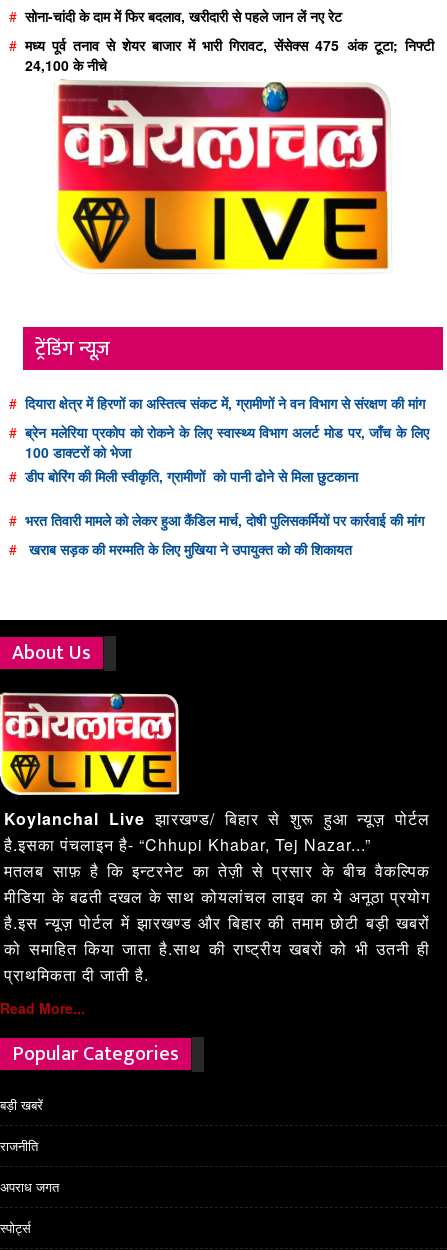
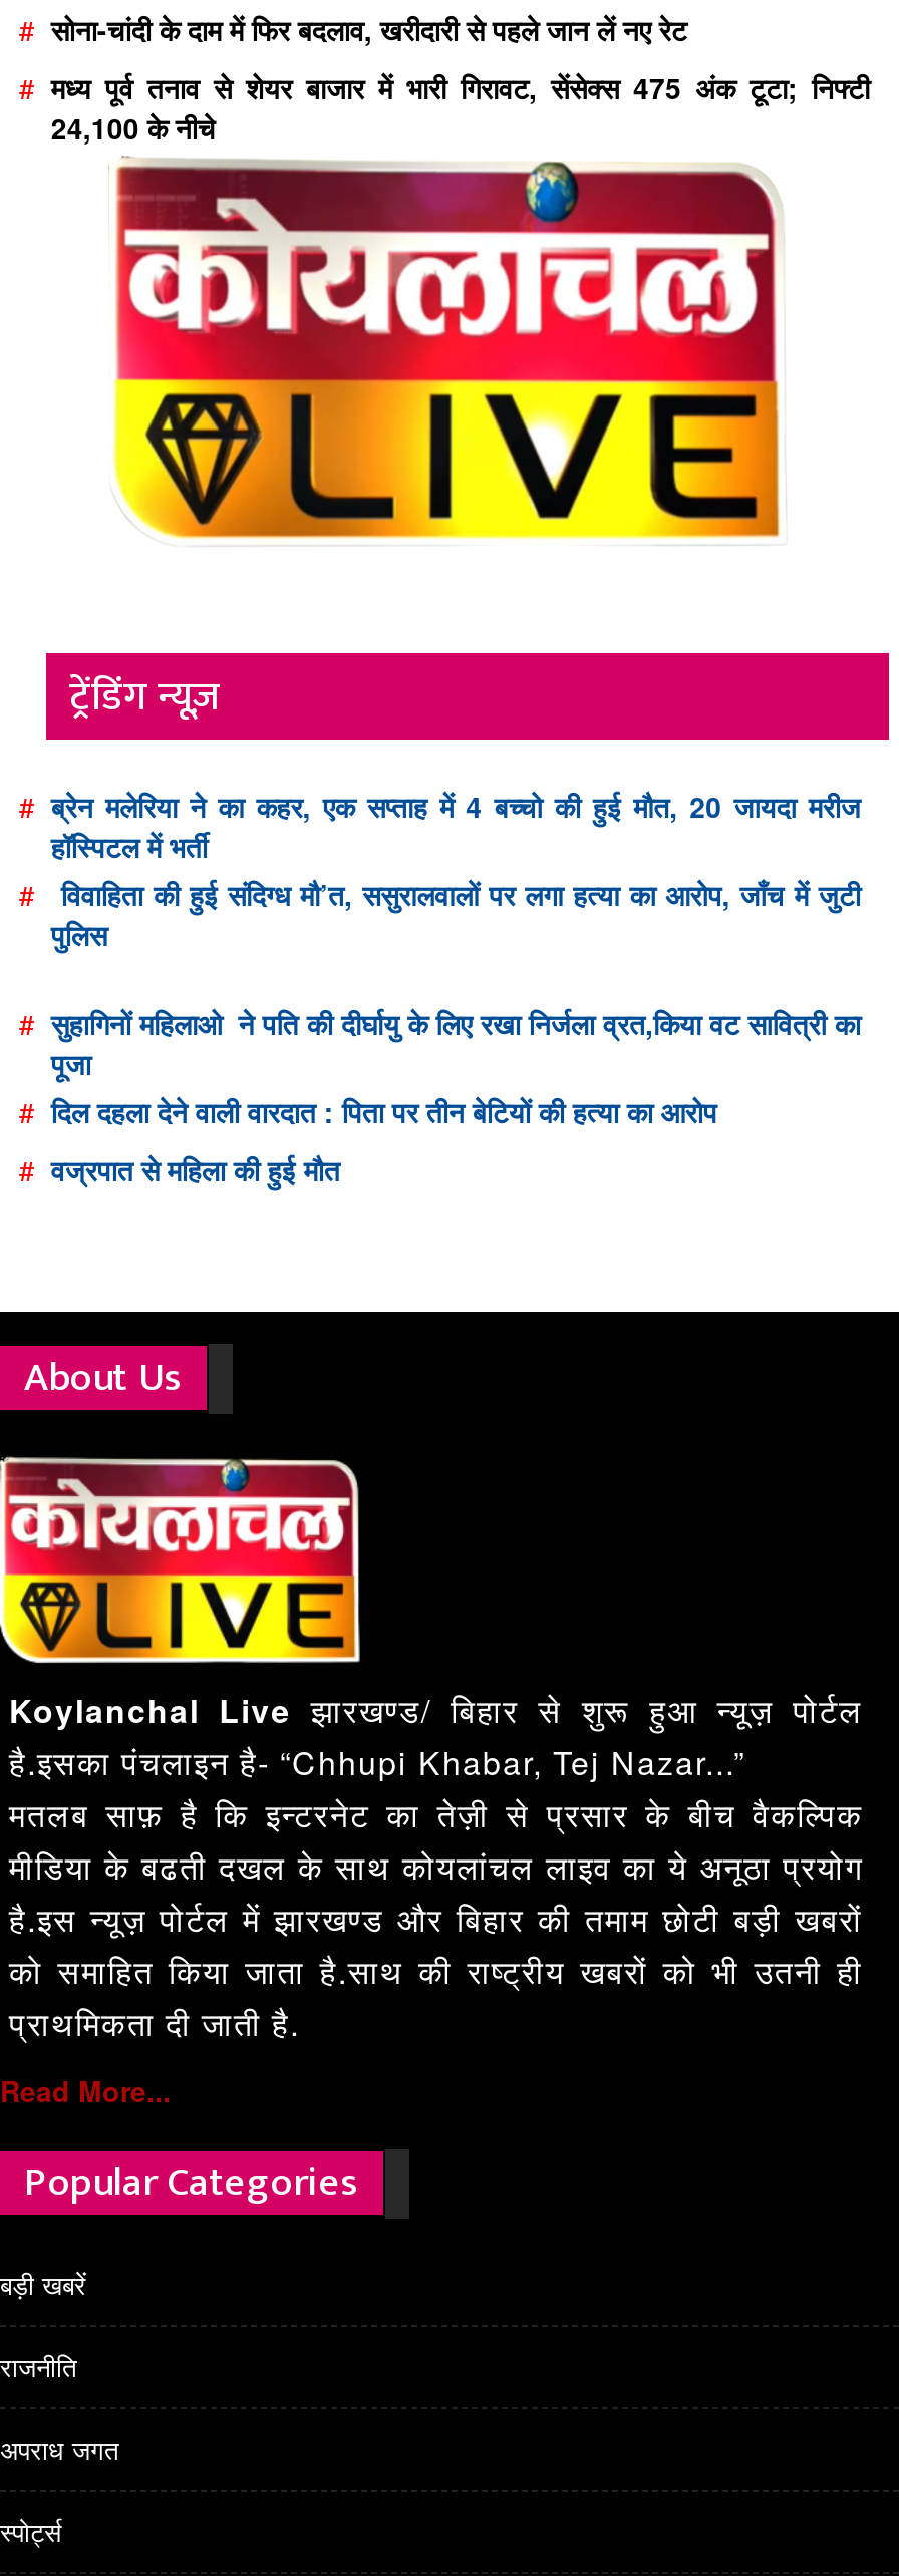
[9,393,429,486] # दियारा क्षेत्र में हिरणों का अस्तित्व संकट में, ग्रामीणों ने वन विभाग से संरक्षण की मांग | # ब्रेन मलेरिया प्रकोप को रोकने के लिए स्वास्थ्य विभाग अलर्ट मोड पर, जाँच के लिए | 100 डाक्टरों को भेजा | # डीप बोरिंग की मिली स्वीकृति, ग्रामीणों को पानी ढोने से मिला छुटकाना -> [19,785,861,954] # ब्रेन मलेरिया ने का कहर, एक सप्ताह में 4 बच्चो की हुई मौत, 20 जायदा मरीज | हॉस्पिटल में भर्ती | # विवाहिता की हुई संदिग्ध मौ’त, ससुरालवालों पर लगा हत्या का आरोप, जाँच में जुटी | पुलिस
[9,510,424,559] # भरत तिवारी मामले को लेकर हुआ कैंडिल मार्च, दोषी पुलिसकर्मियों पर कार्रवाई की मांग | # खराब सड़क की मरम्मति के लिए मुखिया ने उपायुक्त को की शिकायत -> [19,1002,861,1188] # सुहागिनों महिलाओ ने पति की दीर्घायु के लिए रखा निर्जला व्रत,किया वट सावित्री का | पूजा | # दिल दहला देने वाली वारदात : पिता पर तीन बेटियों की हत्या का आरोप | # वज्रपात से महिला की हुई मौत

